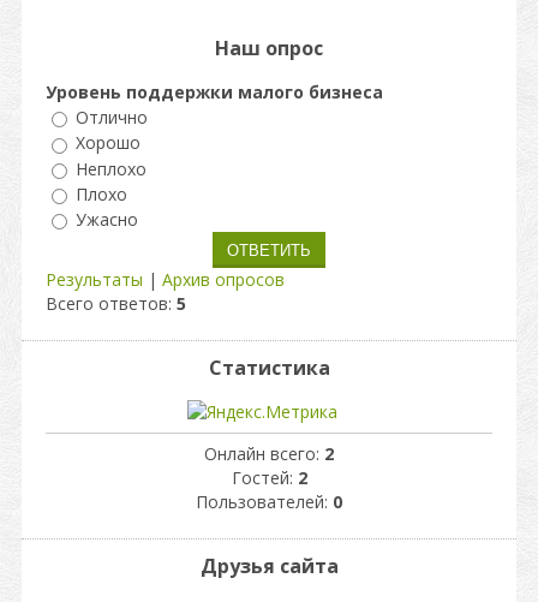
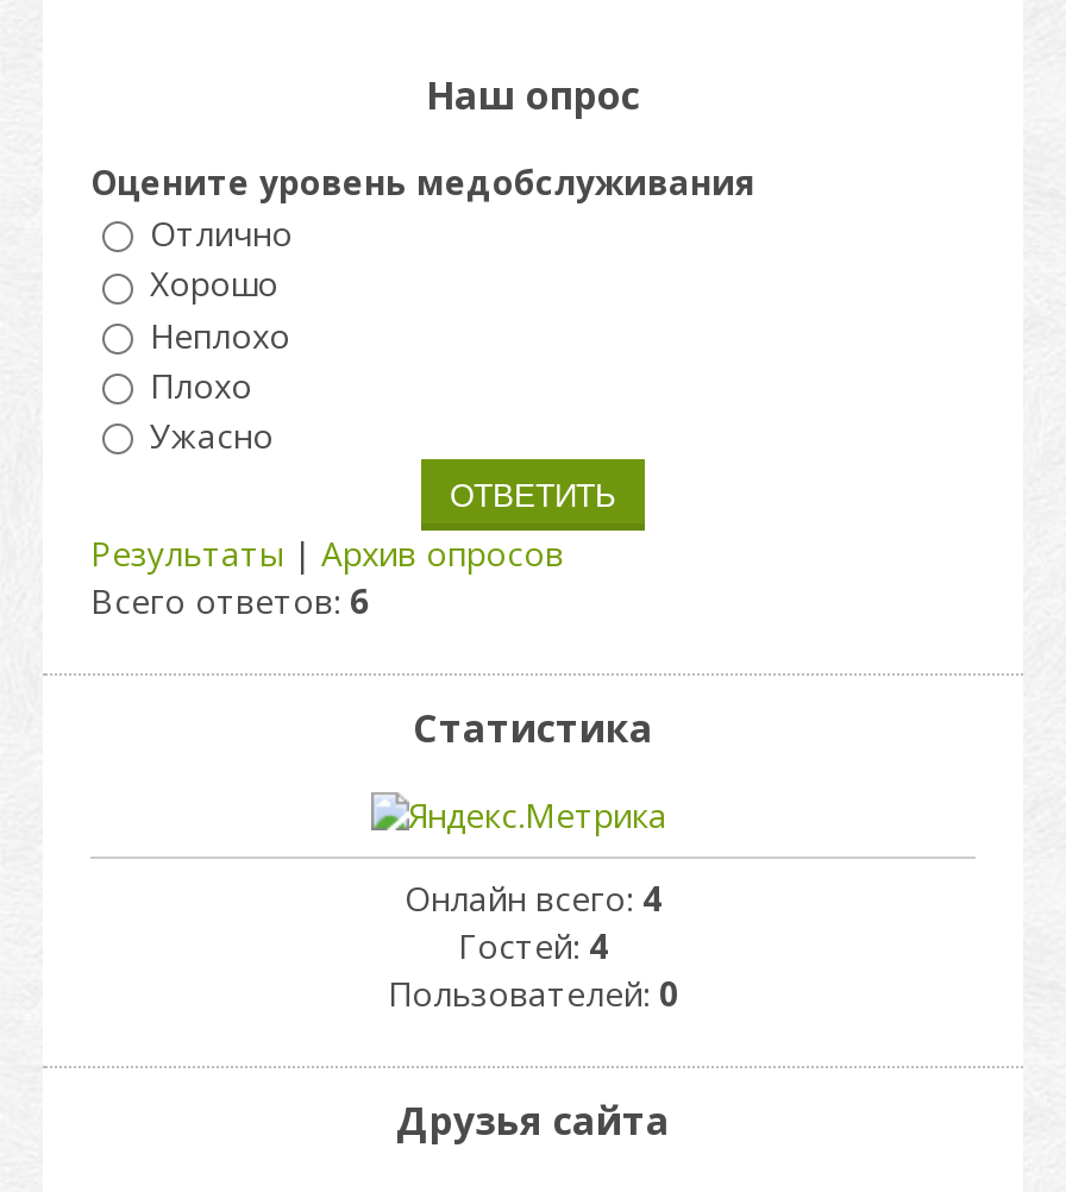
[46,81,383,103] Уровень поддержки малого бизнеса -> [90,159,757,205] Оцените уровень медобслуживания
[46,292,186,315] Всего ответов: 5 -> [90,579,369,624] Всего ответов: 6
[204,442,334,465] Онлайн всего: 2 -> [405,876,661,921] Онлайн всего: 4
[231,466,307,489] Гостей: 2 -> [458,923,608,968] Гостей: 4

